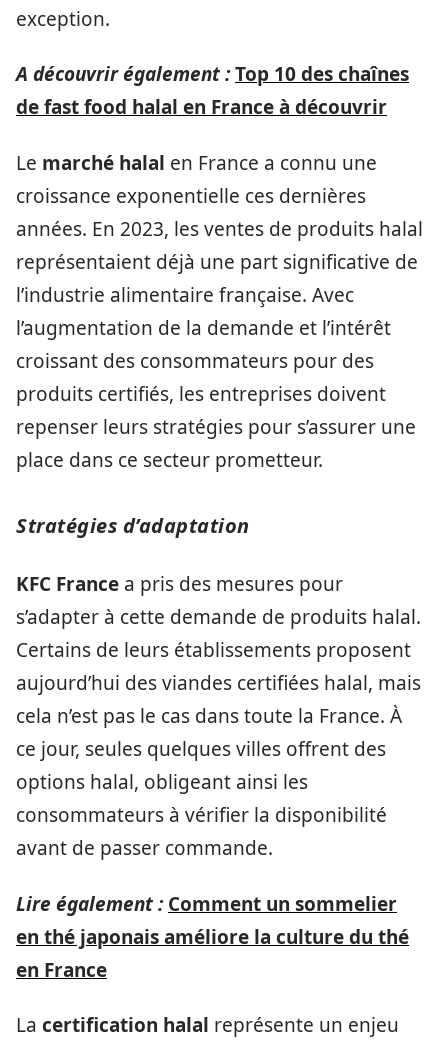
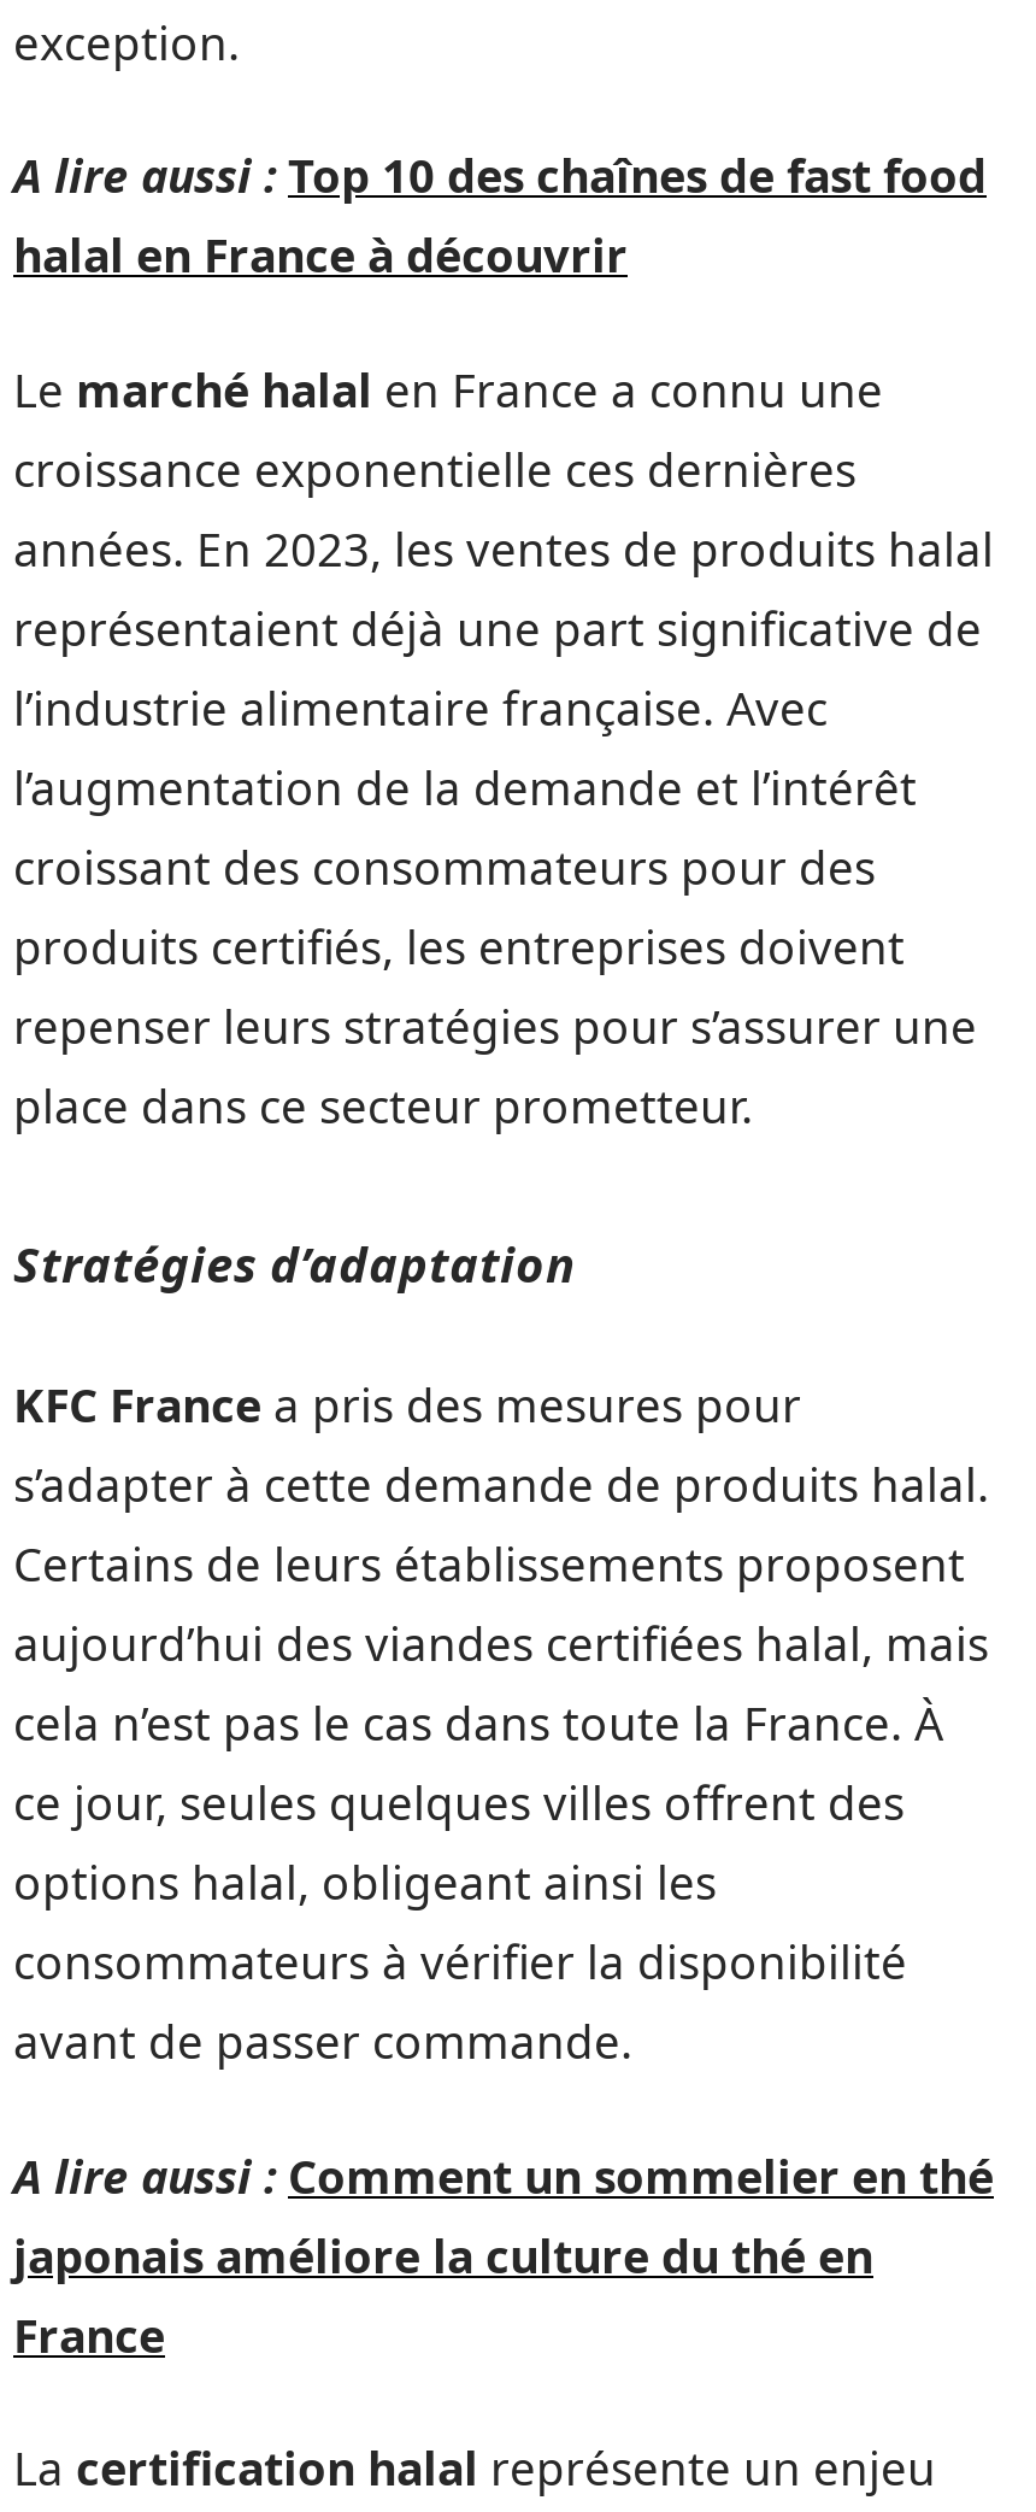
[16,61,409,120] A découvrir également : Top 10 des chaînes | de fast food halal en France à découvrir -> [13,145,987,287] A lire aussi : Top 10 des chaînes de fast food | halal en France à découvrir
[16,890,409,982] Lire également : Comment un sommelier | en thé japonais améliore la culture du thé | en France -> [13,2144,994,2366] A lire aussi : Comment un sommelier en thé | japonais améliore la culture du thé en | France

